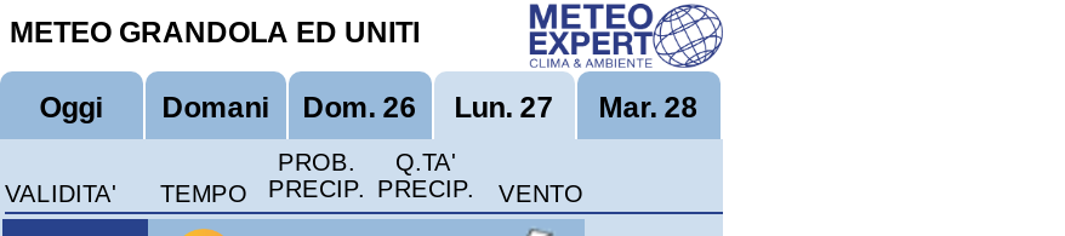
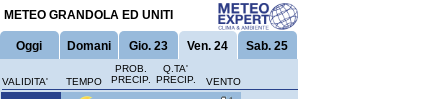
[303,91,698,125] Dom. 26 | Lun. 27 | Mar. 28 -> [129,39,288,53] Gio. 23 | Ven. 24 | Sab. 25

